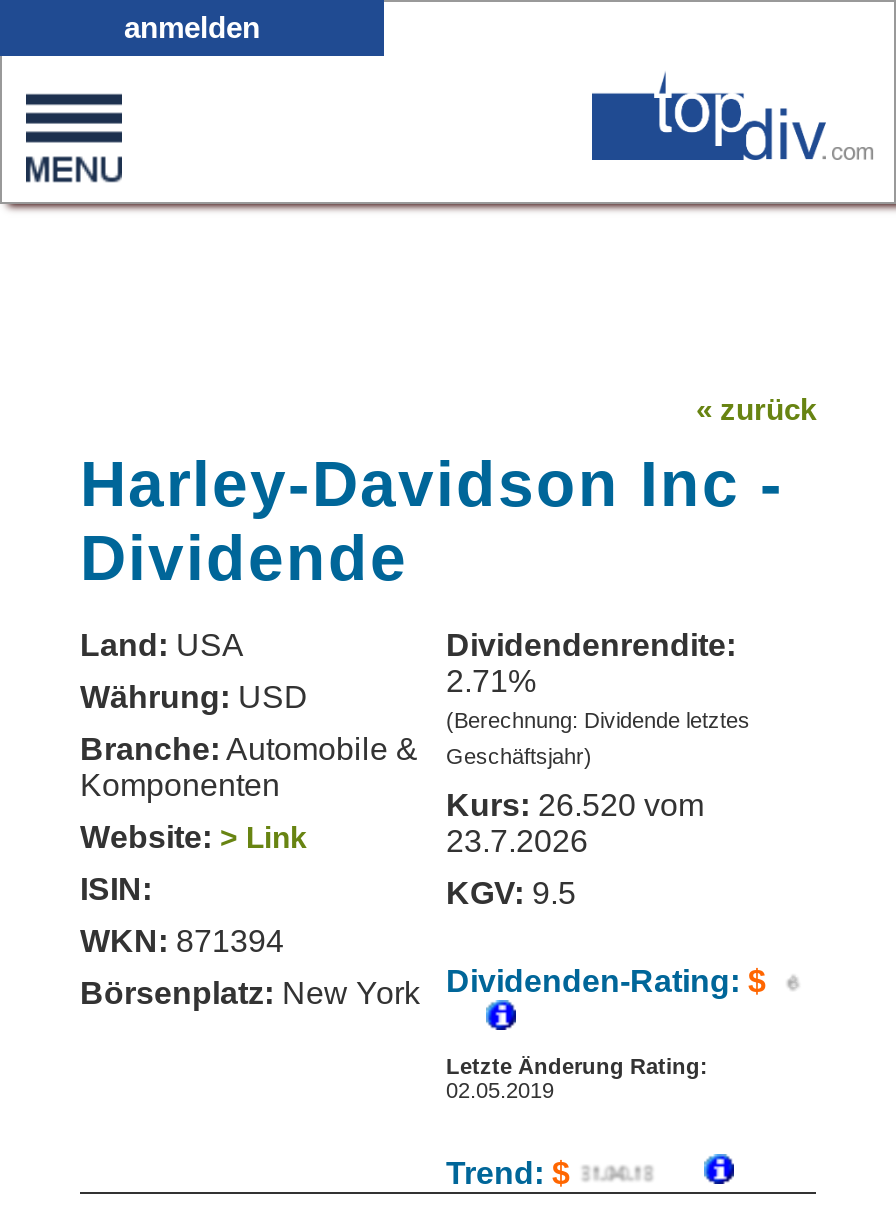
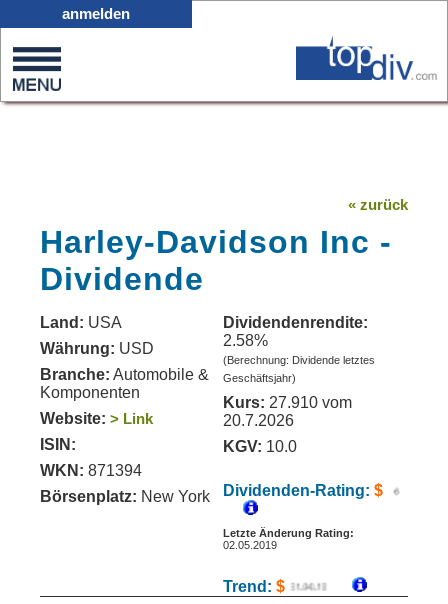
[446,664,536,698] 2.71% -> [223,332,268,349] 2.58%
[446,788,704,822] Kurs: 26.520 vom -> [223,394,352,411] Kurs: 27.910 vom
[446,824,588,858] 23.7.2026 -> [223,412,294,429] 20.7.2026
[446,876,576,910] KGV: 9.5 -> [223,438,297,455] KGV: 10.0

